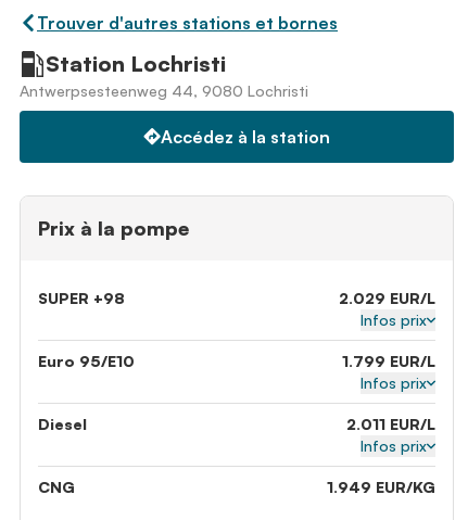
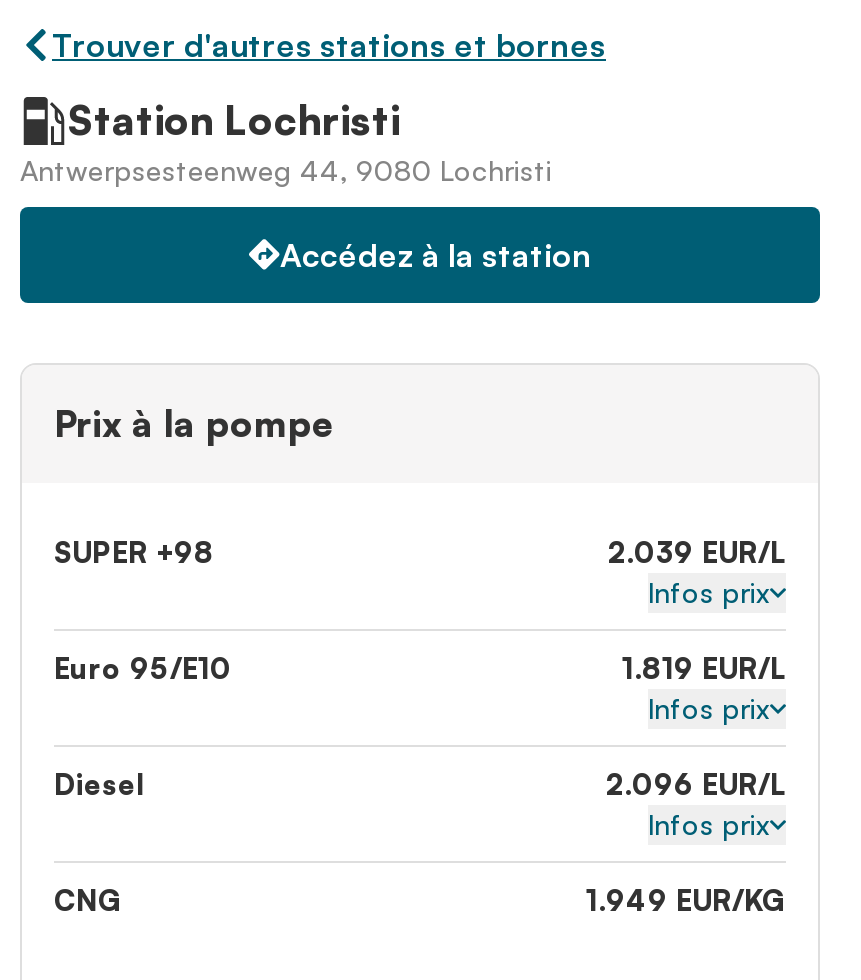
[339,289,435,307] 2.029 EUR/L -> [608,535,786,569] 2.039 EUR/L
[342,352,435,370] 1.799 EUR/L -> [622,651,786,685] 1.819 EUR/L
[346,415,435,433] 2.011 EUR/L -> [606,767,786,801] 2.096 EUR/L

